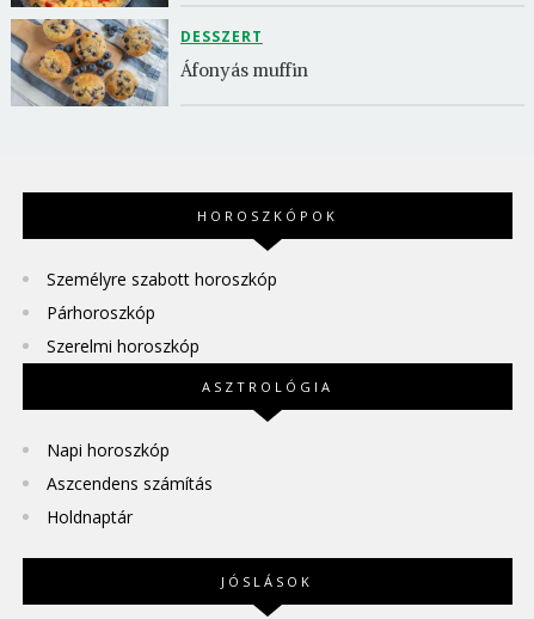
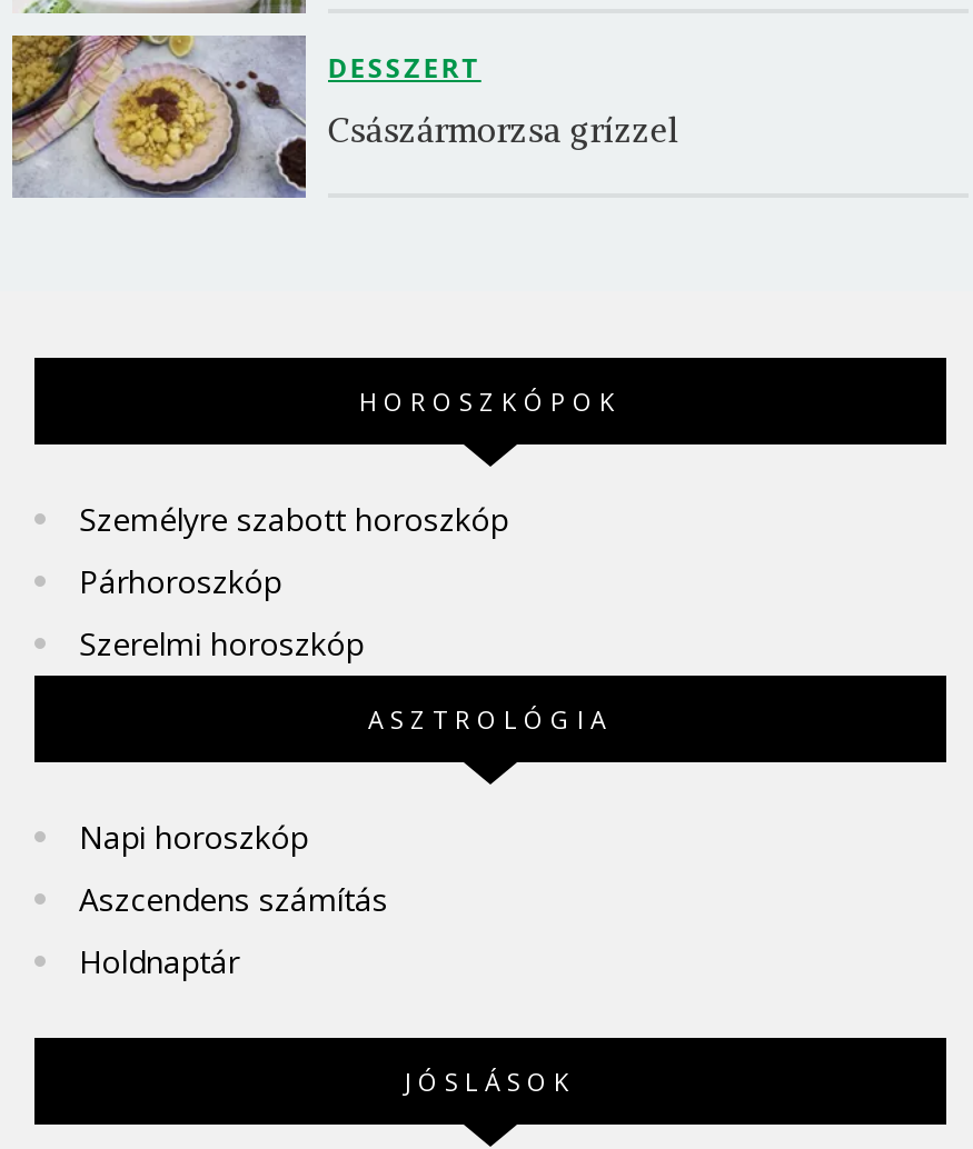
[11,19,308,106] [image] | Áfonyás muffin -> [10,33,677,198] [image] | Császármorzsa grízzel

